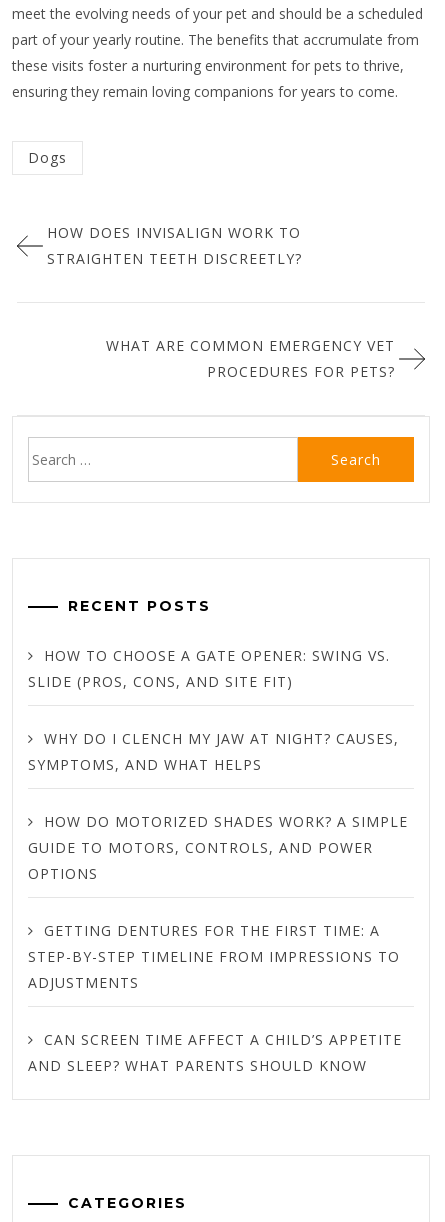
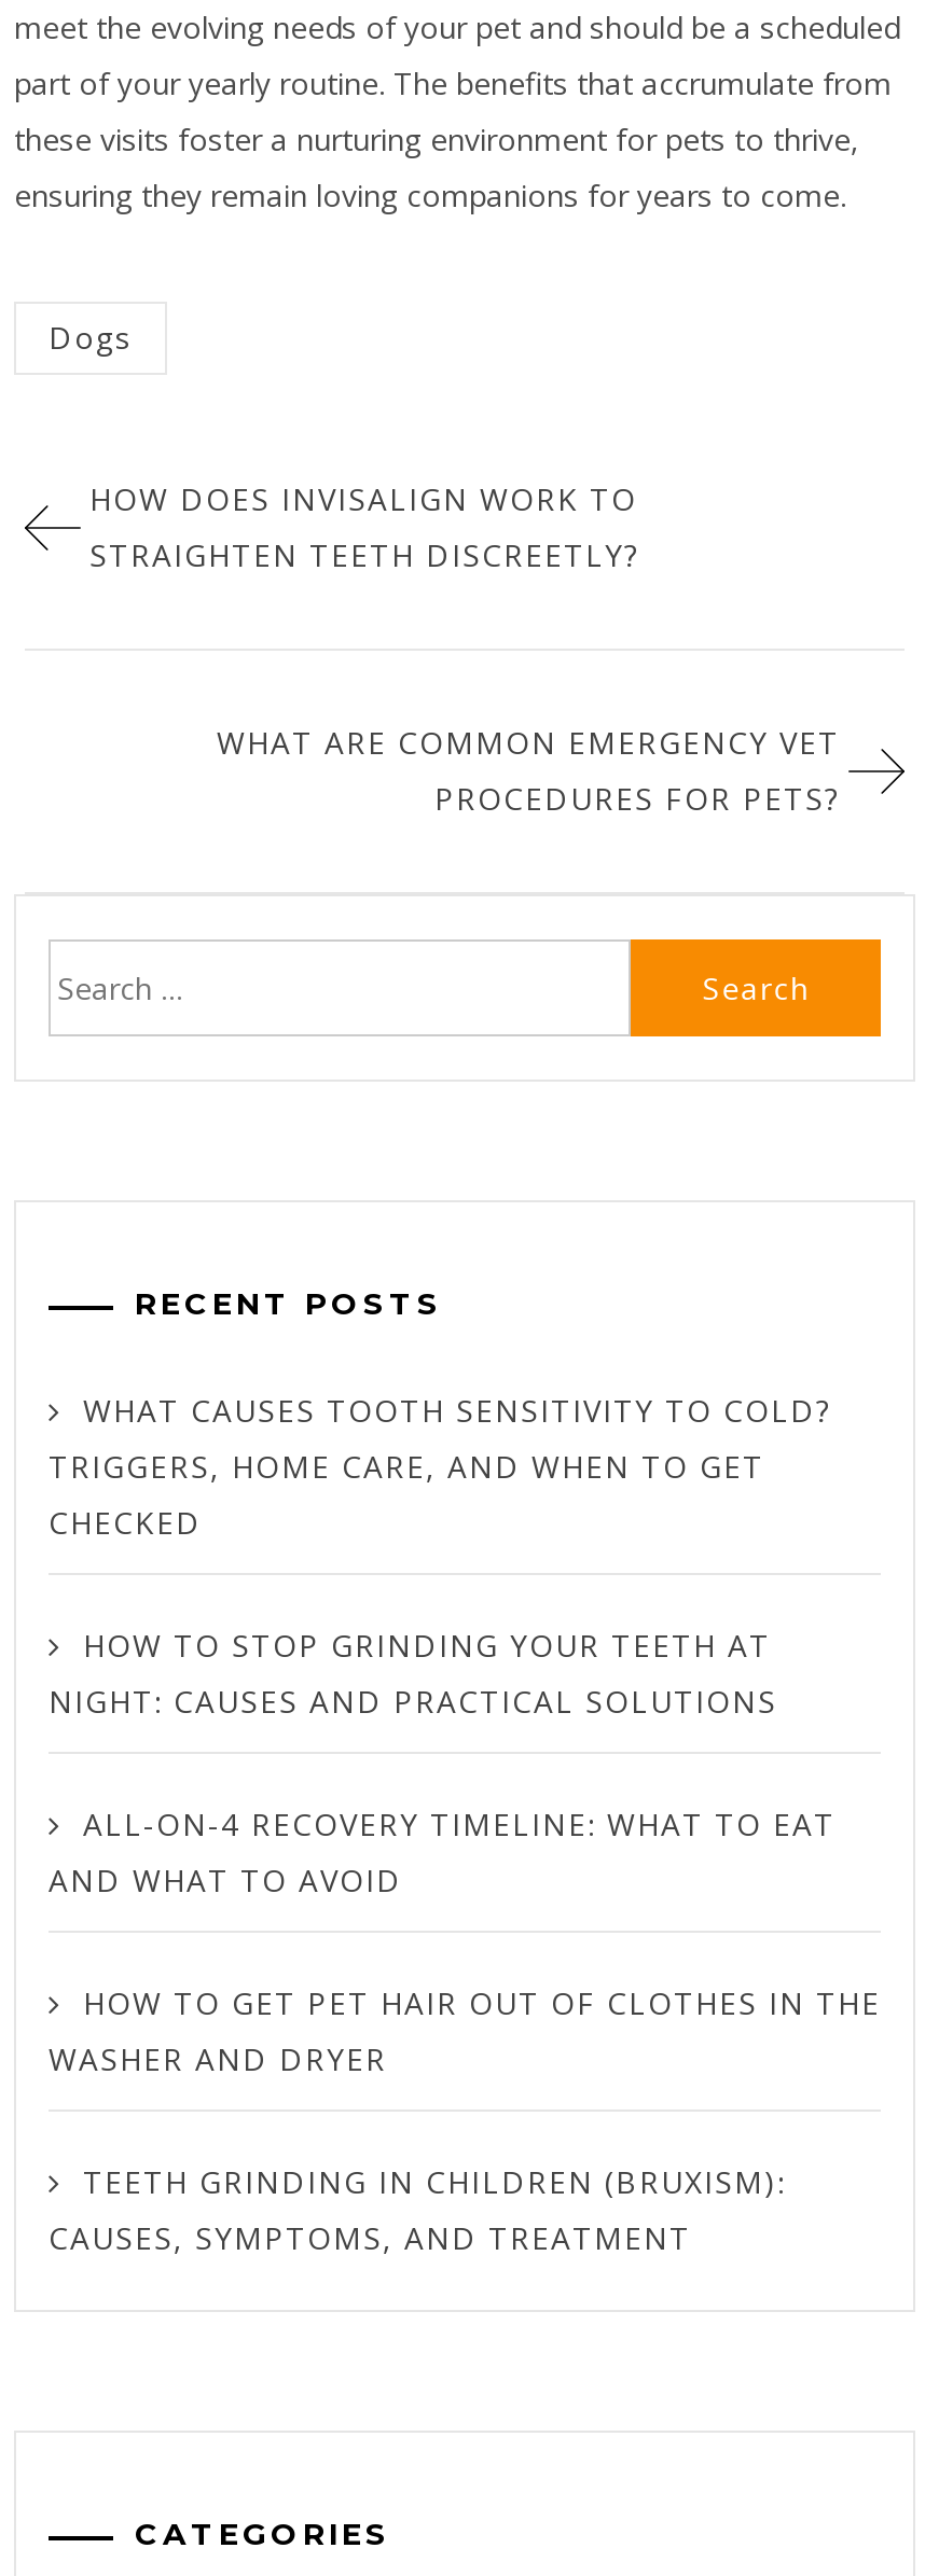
[28,646,390,691] HOW TO CHOOSE A GATE OPENER: SWING VS. | SLIDE (PROS, CONS, AND SITE FIT) -> [49,1391,831,1544] WHAT CAUSES TOOTH SENSITIVITY TO COLD? | TRIGGERS, HOME CARE, AND WHEN TO GET | CHECKED
[28,729,399,774] WHY DO I CLENCH MY JAW AT NIGHT? CAUSES, | SYMPTOMS, AND WHAT HELPS -> [49,1626,777,1723] HOW TO STOP GRINDING YOUR TEETH AT | NIGHT: CAUSES AND PRACTICAL SOLUTIONS
[28,812,408,883] HOW DO MOTORIZED SHADES WORK? A SIMPLE | GUIDE TO MOTORS, CONTROLS, AND POWER | OPTIONS -> [49,1805,836,1902] ALL-ON-4 RECOVERY TIMELINE: WHAT TO EAT | AND WHAT TO AVOID
[28,921,400,992] GETTING DENTURES FOR THE FIRST TIME: A | STEP-BY-STEP TIMELINE FROM IMPRESSIONS TO | ADJUSTMENTS -> [49,1984,881,2081] HOW TO GET PET HAIR OUT OF CLOTHES IN THE | WASHER AND DRYER
[28,1030,402,1075] CAN SCREEN TIME AFFECT A CHILD’S APPETITE | AND SLEEP? WHAT PARENTS SHOULD KNOW -> [49,2163,786,2260] TEETH GRINDING IN CHILDREN (BRUXISM): | CAUSES, SYMPTOMS, AND TREATMENT

